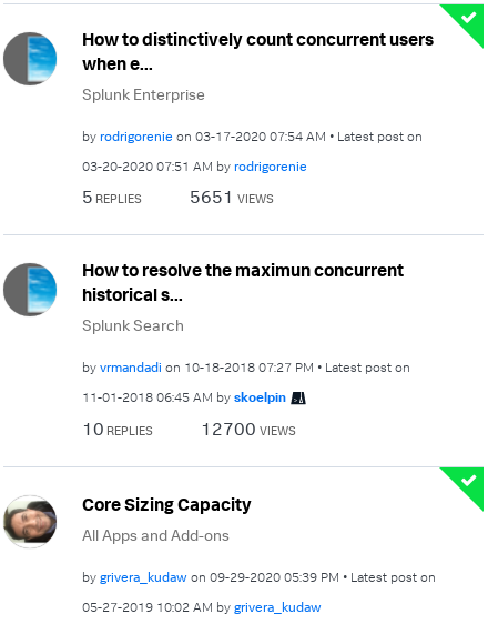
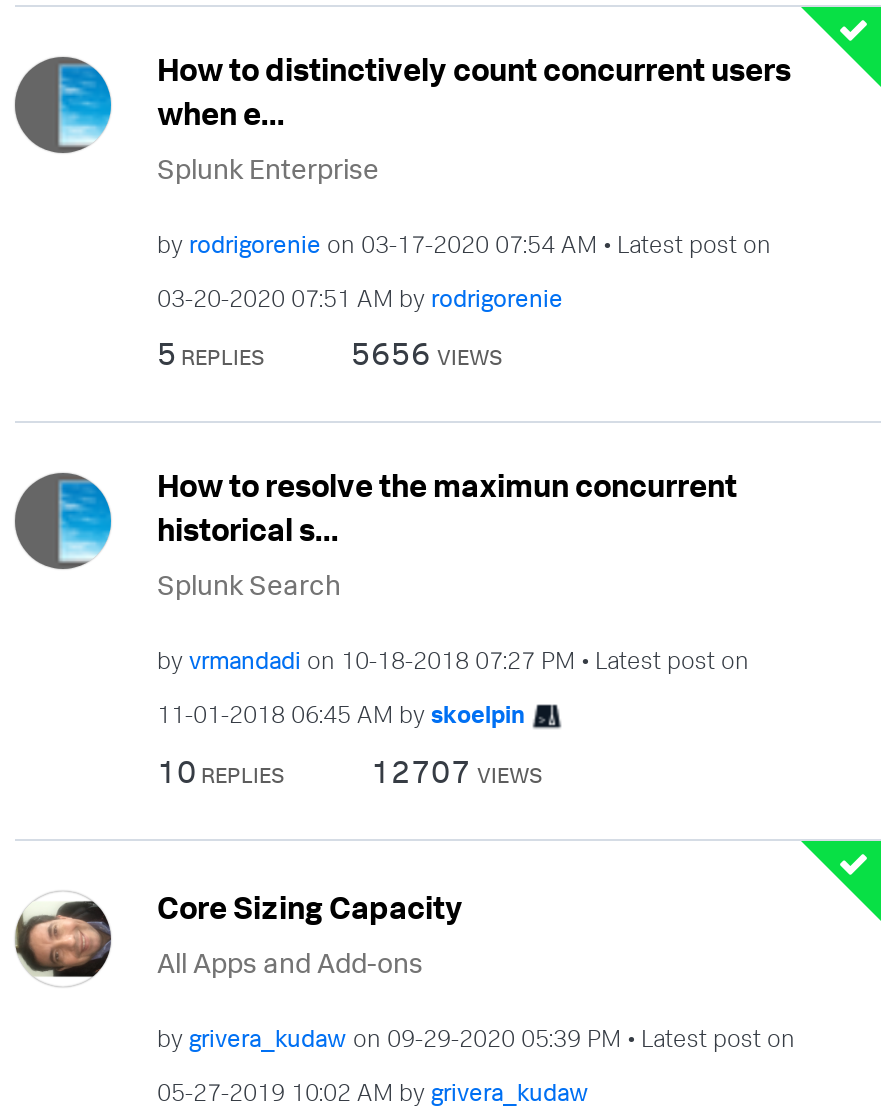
[190,185,274,208] 5651 VIEWS -> [351,333,503,373] 5656 VIEWS
[201,417,296,439] 12700 VIEWS -> [371,750,543,790] 12707 VIEWS

